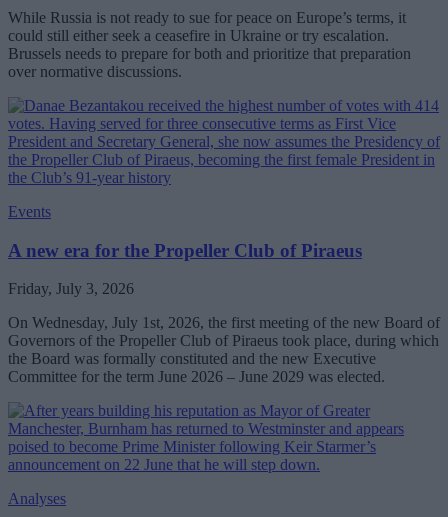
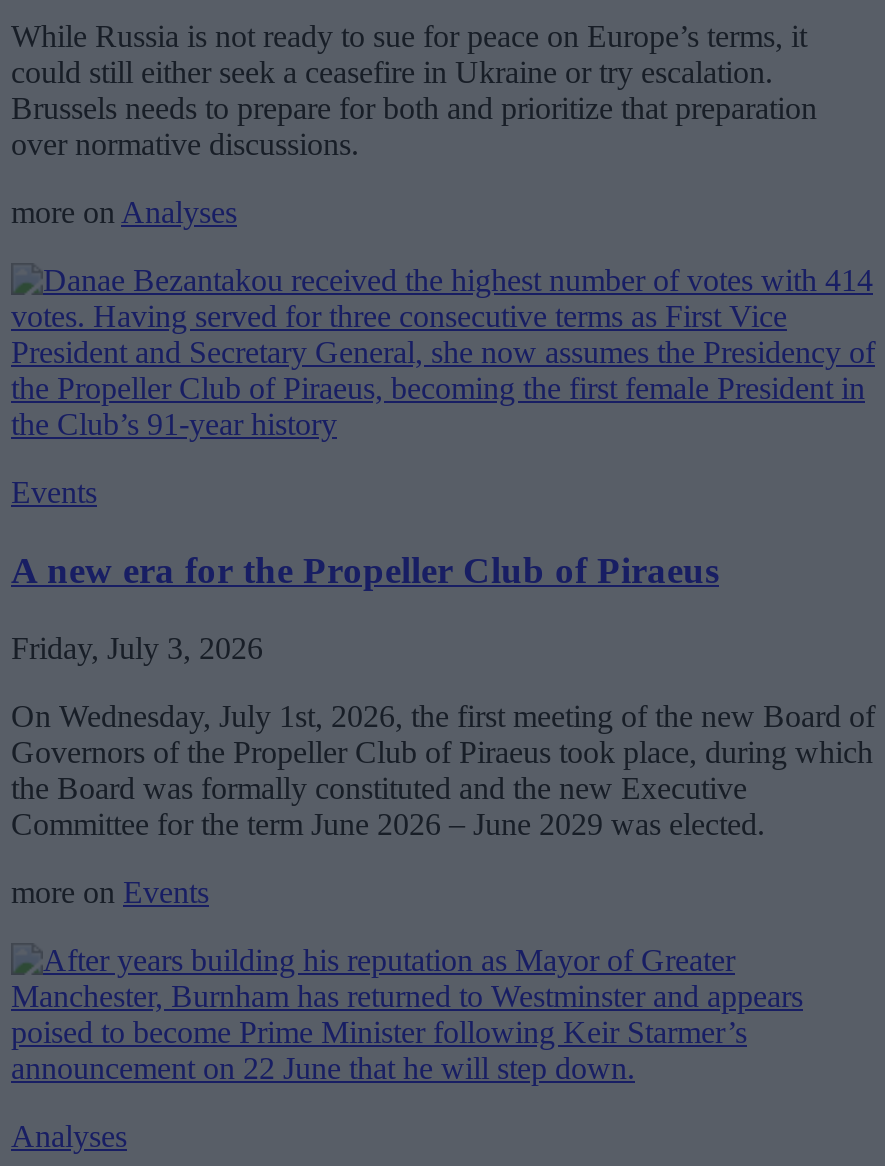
none -> [11,196,237,230] more on Analyses
none -> [11,875,209,909] more on Events

